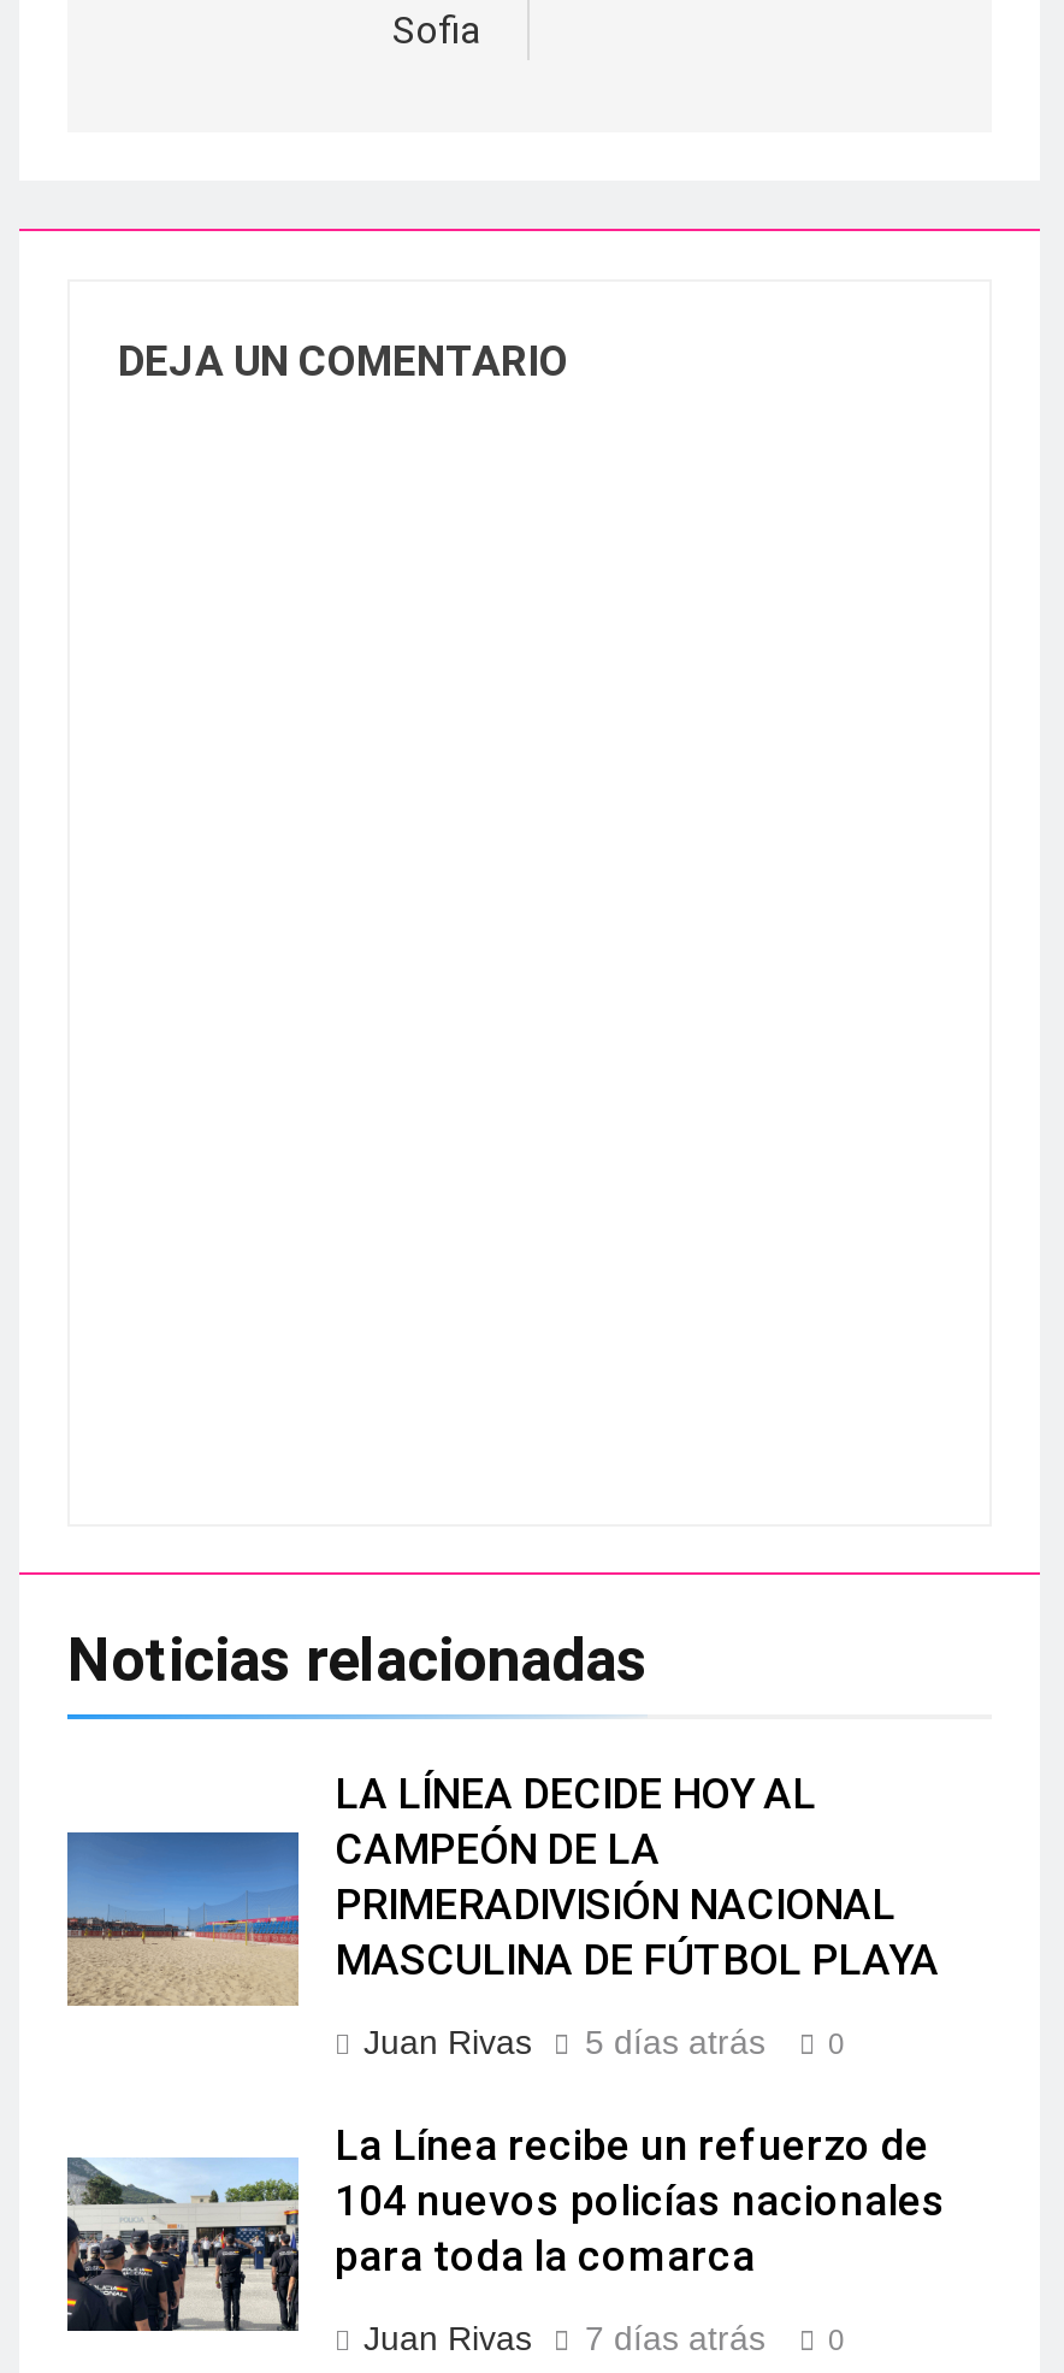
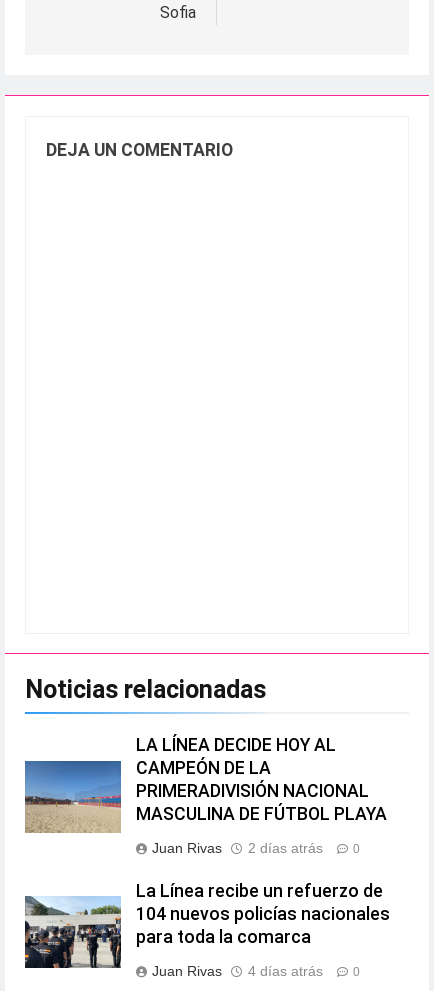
[585,2023,766,2062] 5 días atrás -> [248,840,323,856] 2 días atrás
[585,2320,766,2358] 7 días atrás -> [248,963,323,979] 4 días atrás

